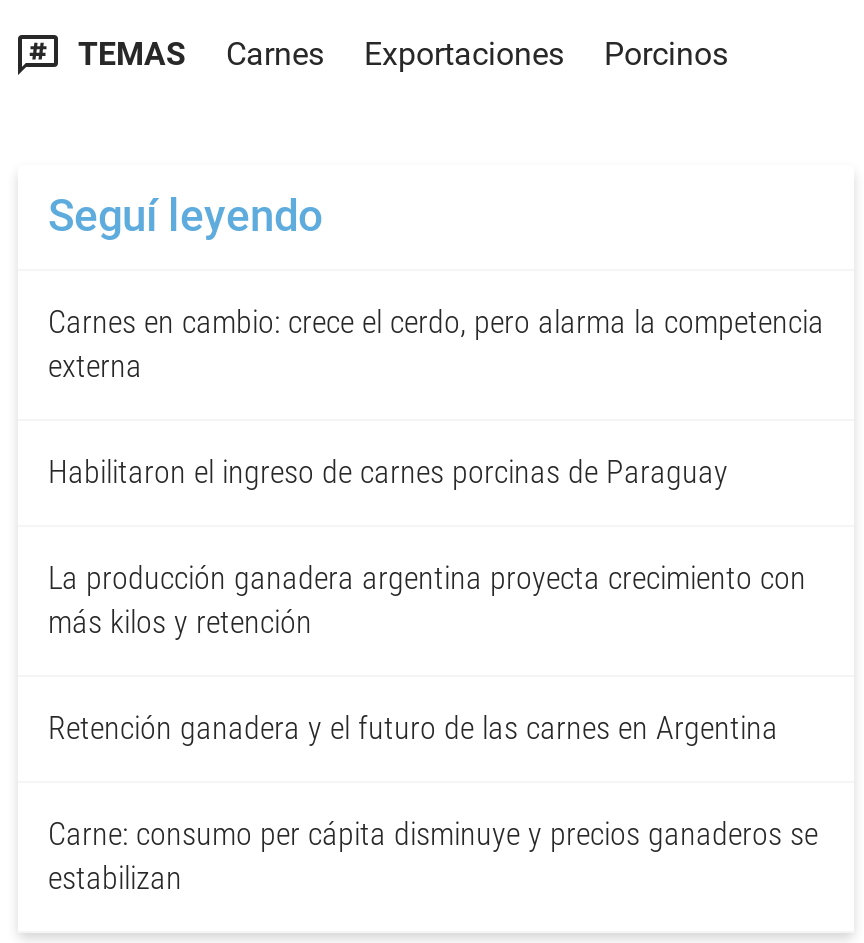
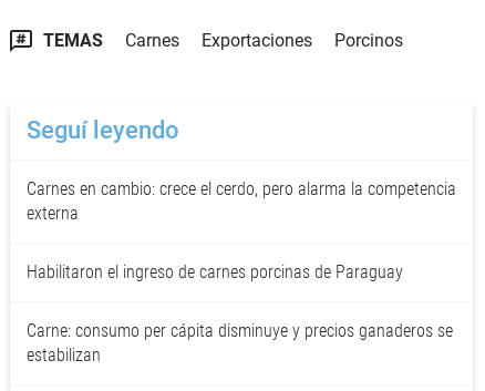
[48,558,806,746] La producción ganadera argentina proyecta crecimiento con | más kilos y retención | Retención ganadera y el futuro de las carnes en Argentina -> none

